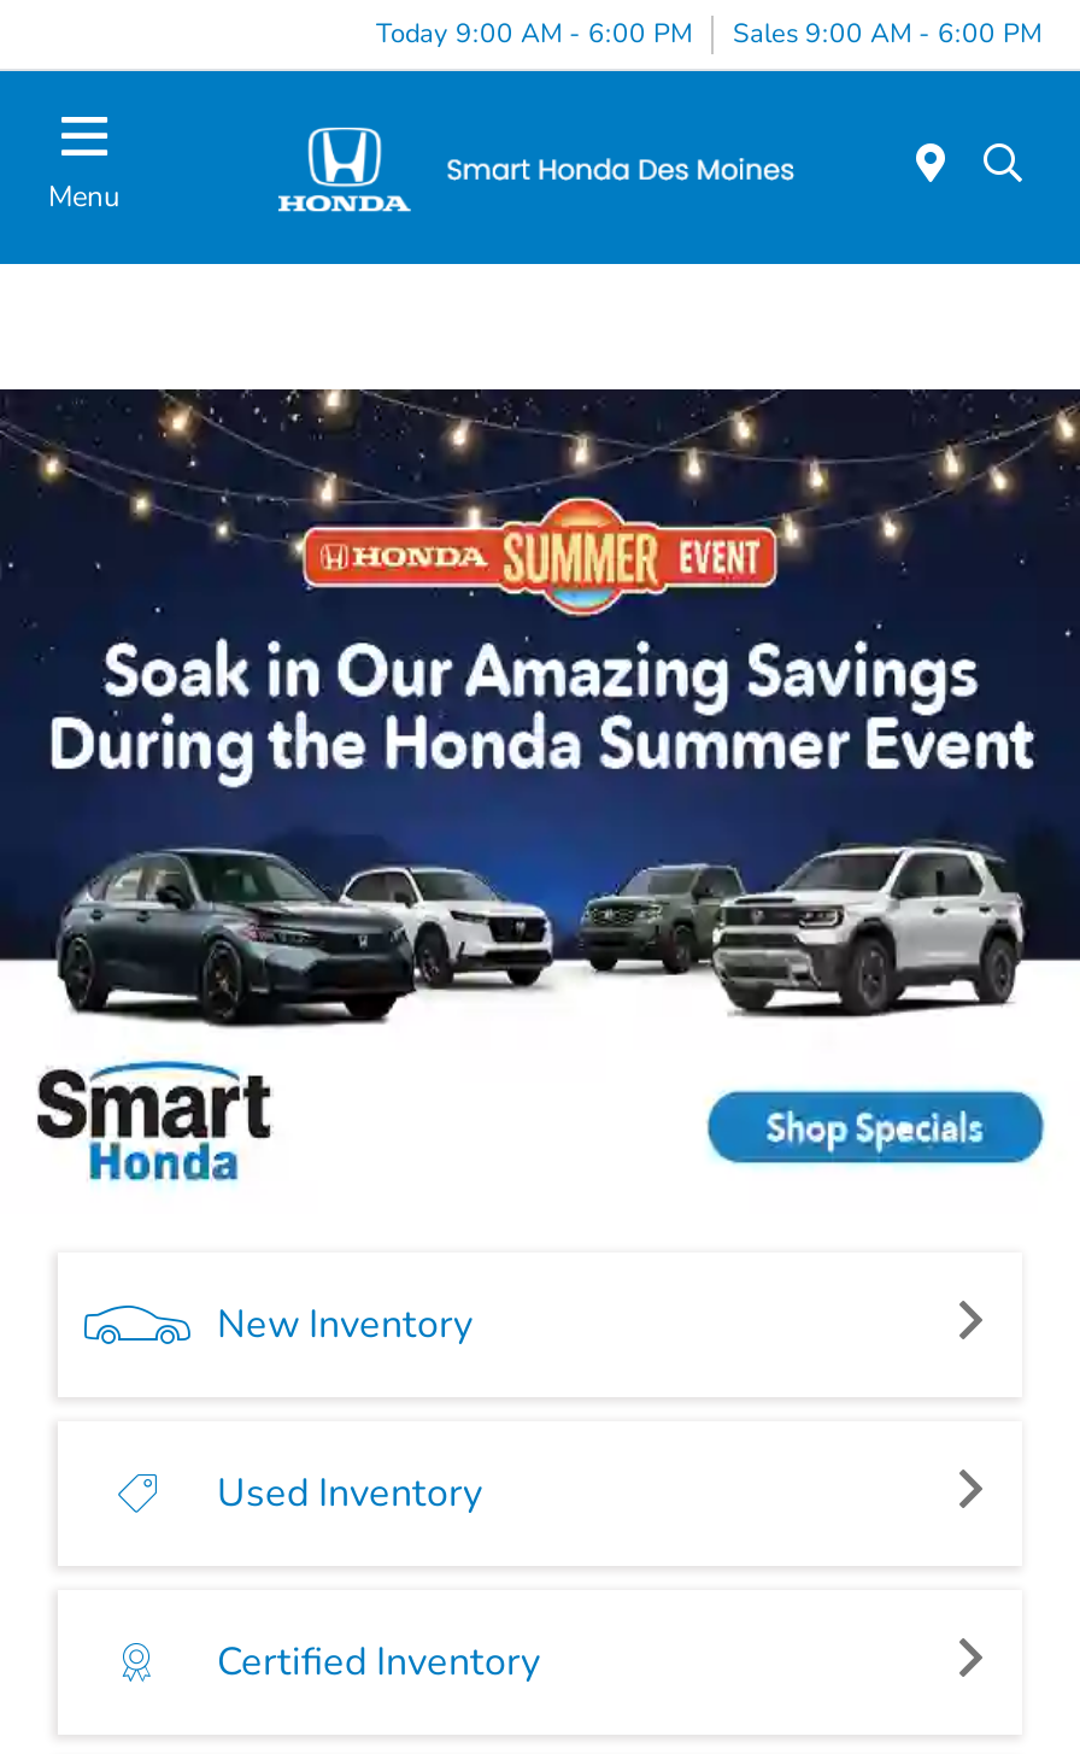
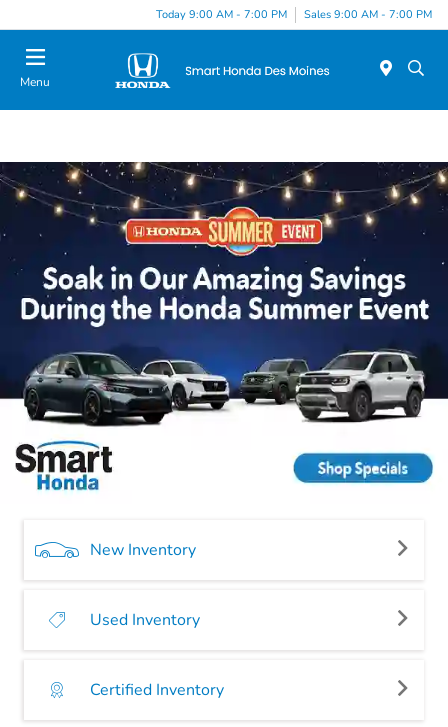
[376,14,692,51] Today 9:00 AM - 6:00 PM -> [156,6,287,21] Today 9:00 AM - 7:00 PM
[733,14,1041,51] Sales 9:00 AM - 6:00 PM -> [304,6,432,21] Sales 9:00 AM - 7:00 PM

